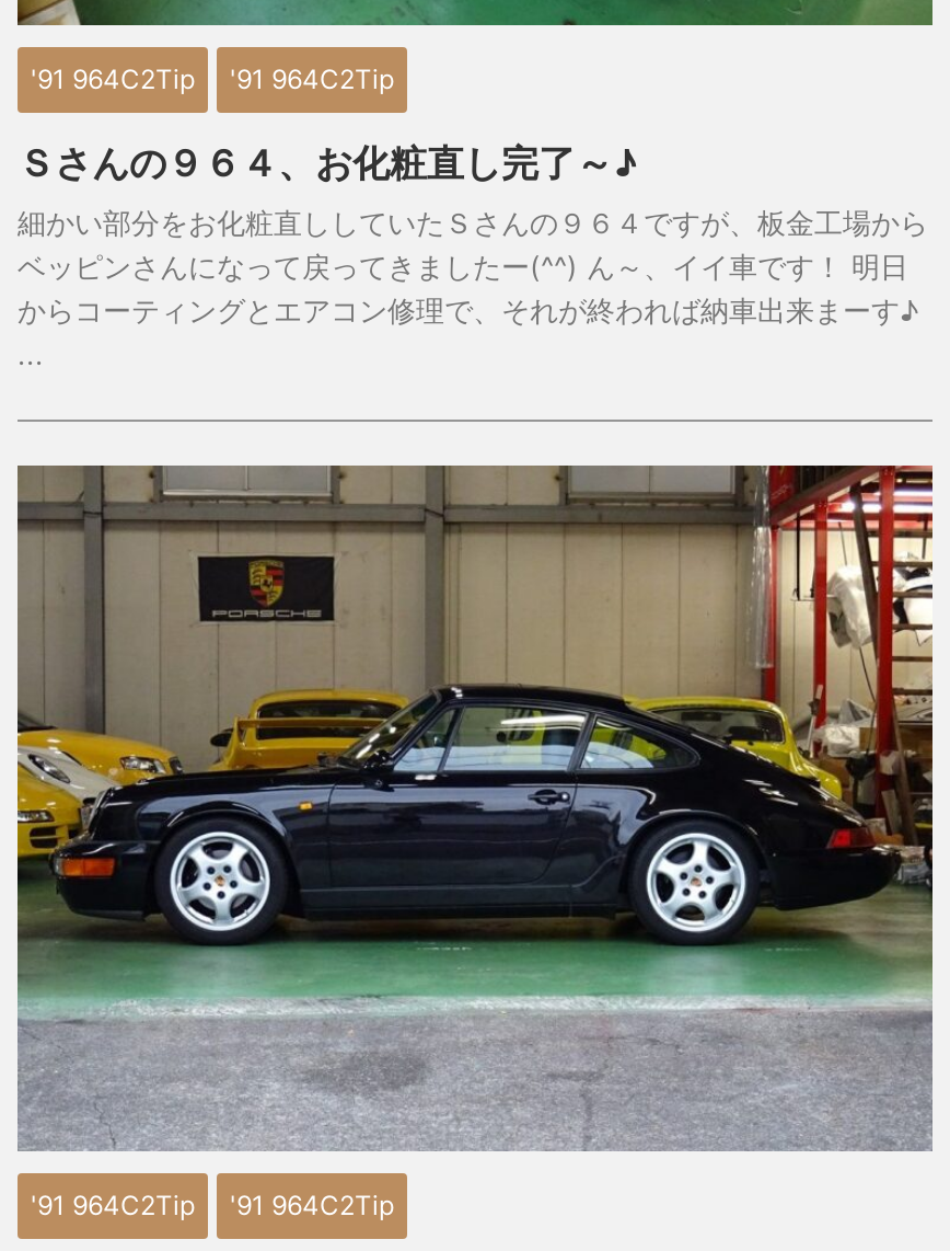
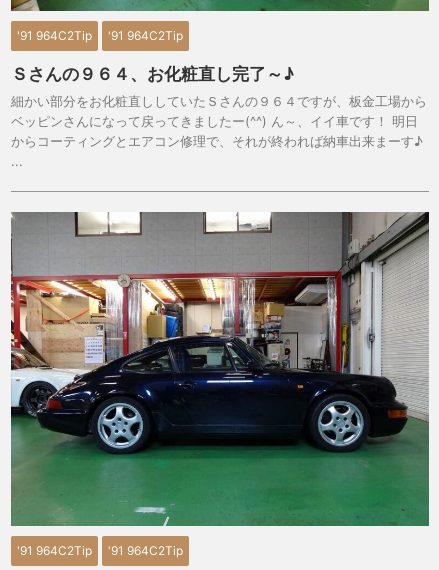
[15,462,935,1150] [image] -> [10,211,430,526] [image]

